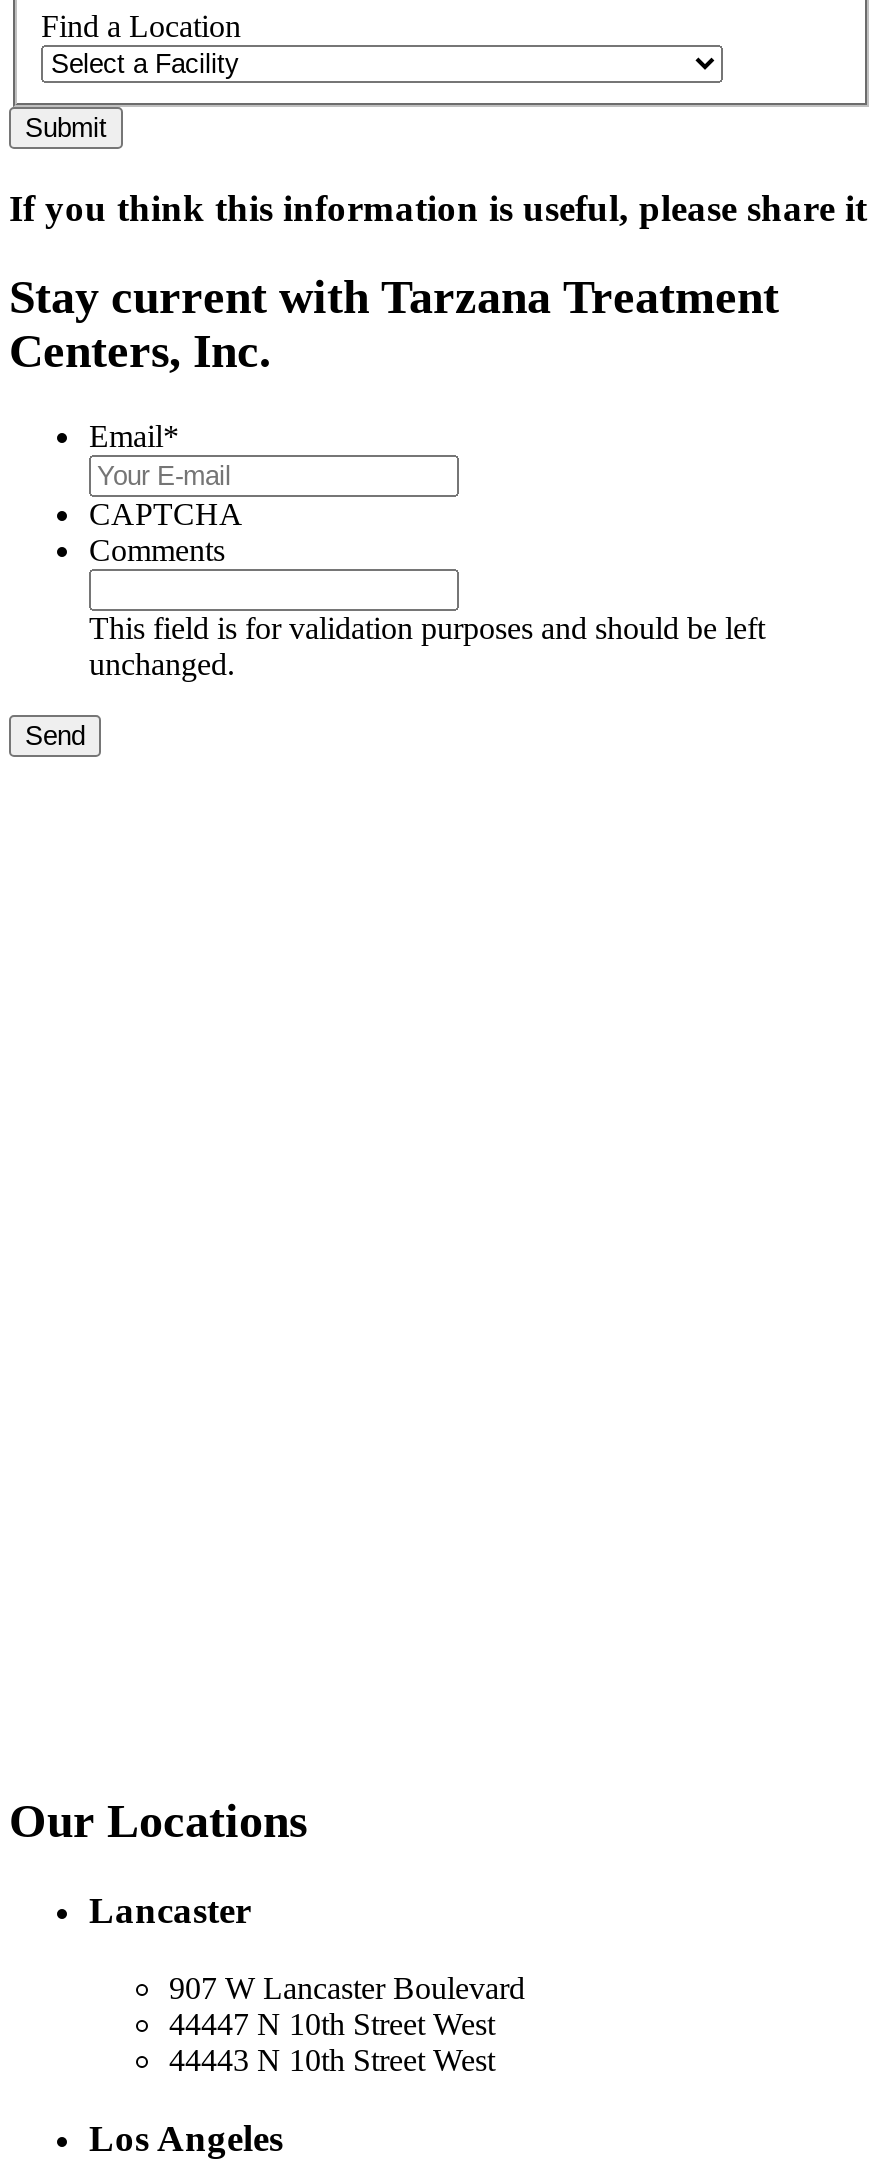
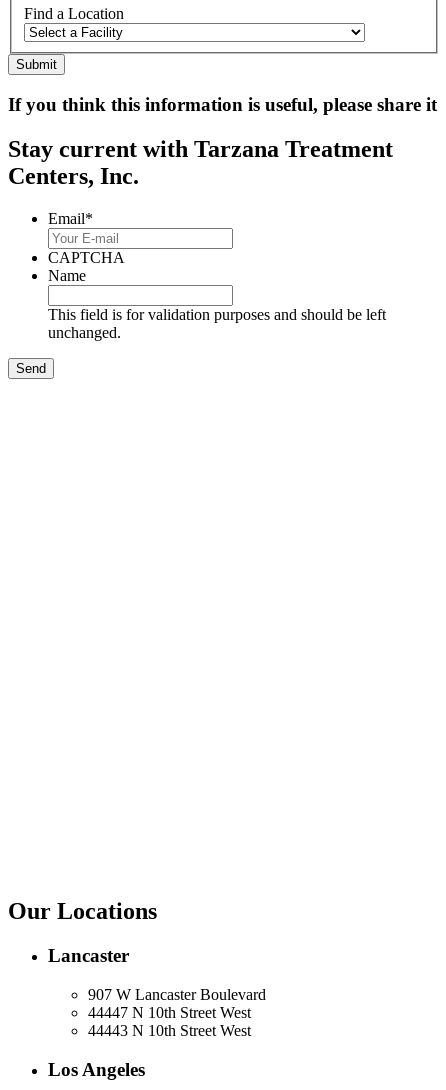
[89,532,225,566] Comments -> [48,266,86,283] Name

